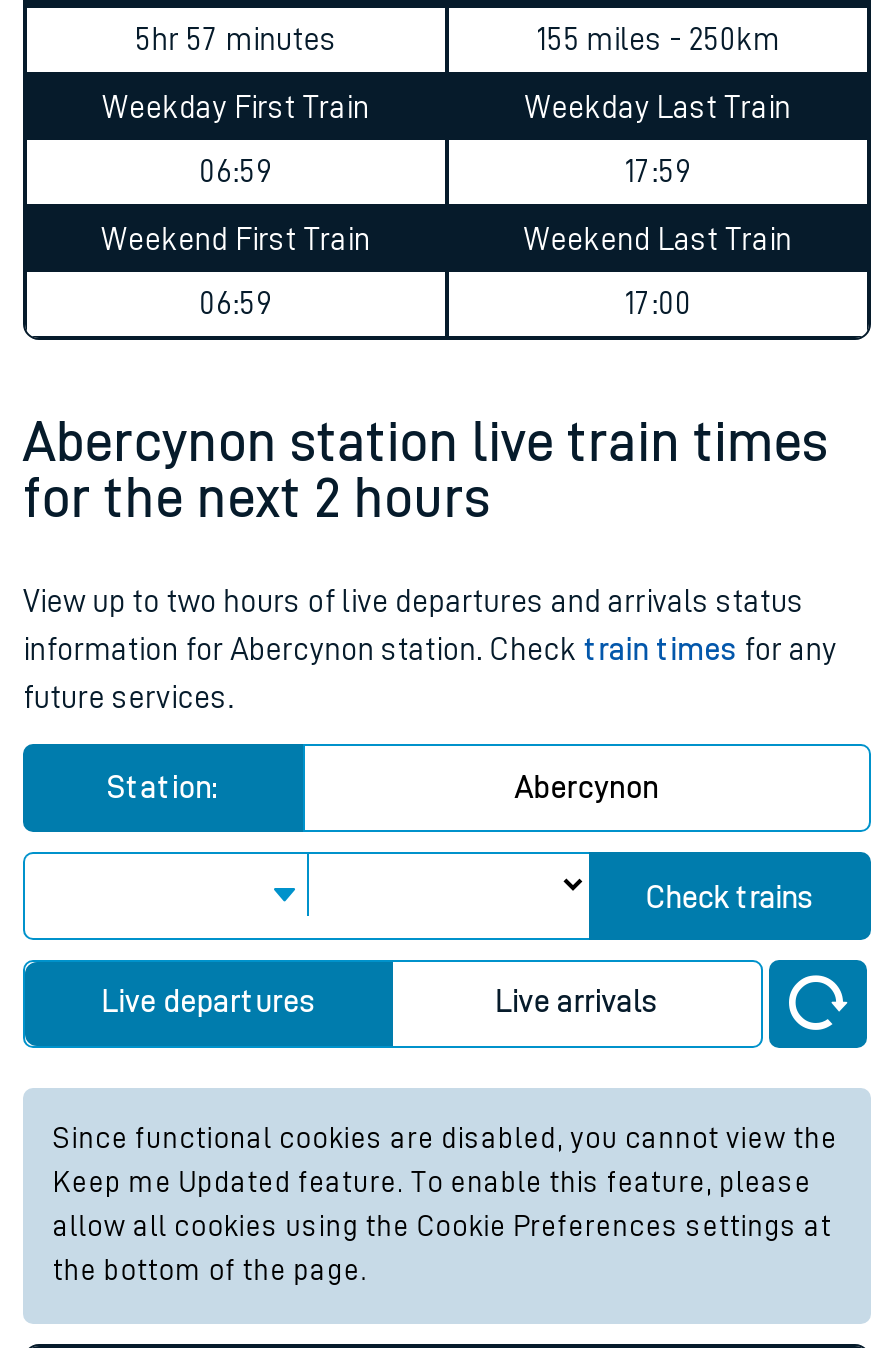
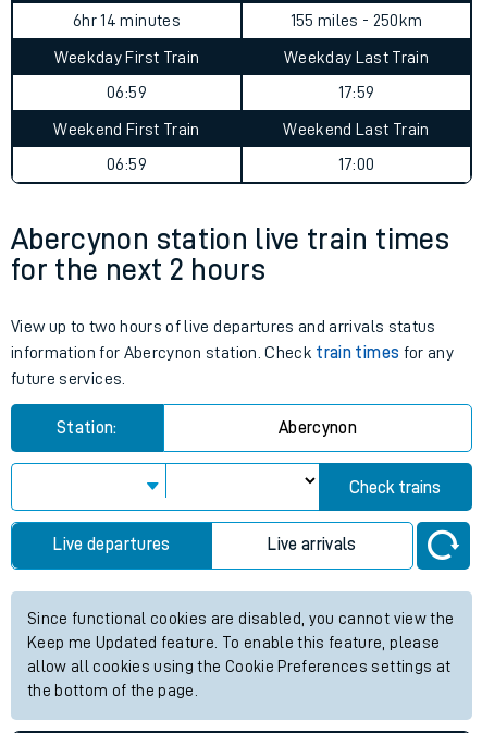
[135,24,337,56] 5hr 57 minutes -> [73,12,181,29] 6hr 14 minutes

